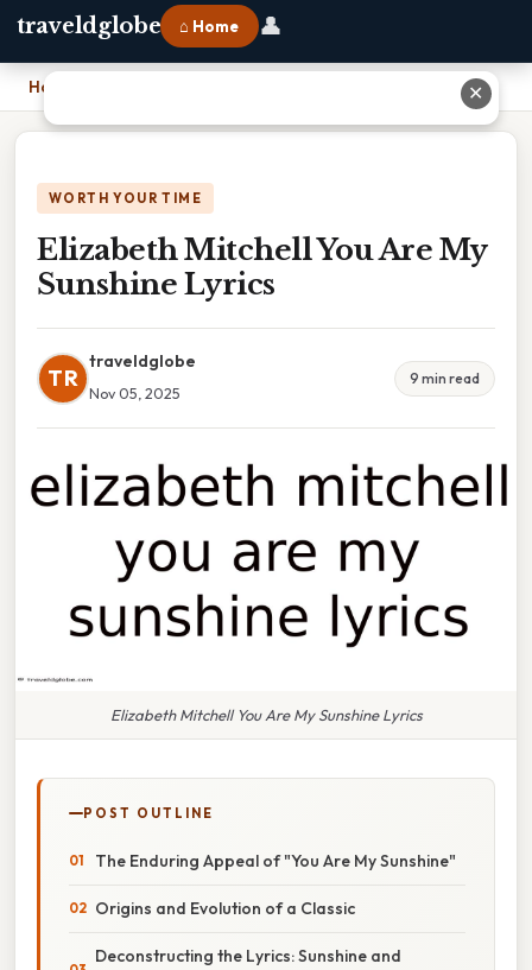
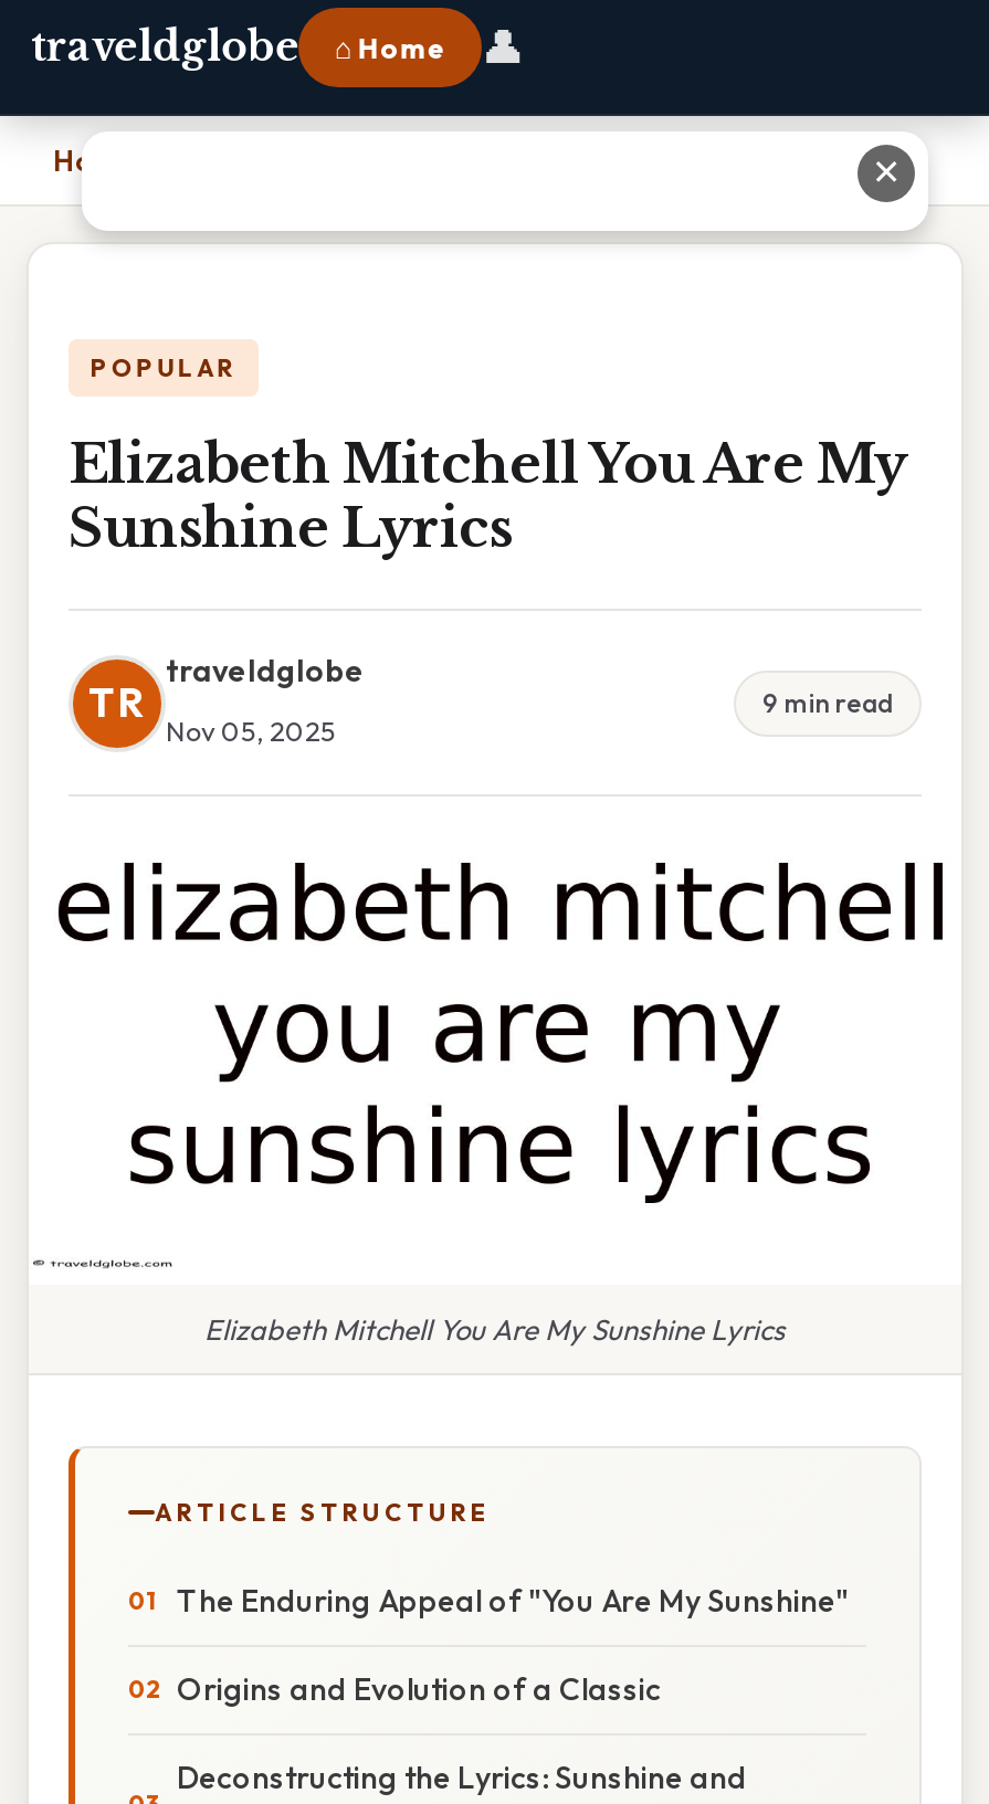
[49,190,202,207] WORTH YOUR TIME -> [91,352,236,383] POPULAR
[83,805,214,821] POST OUTLINE -> [155,1496,491,1527] ARTICLE STRUCTURE

